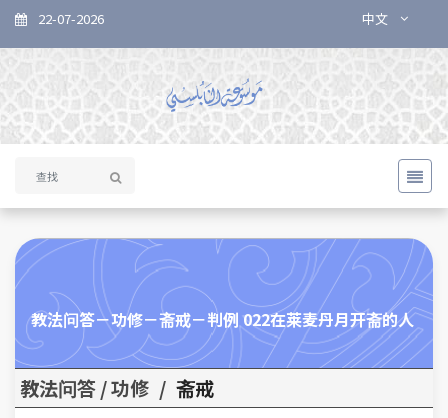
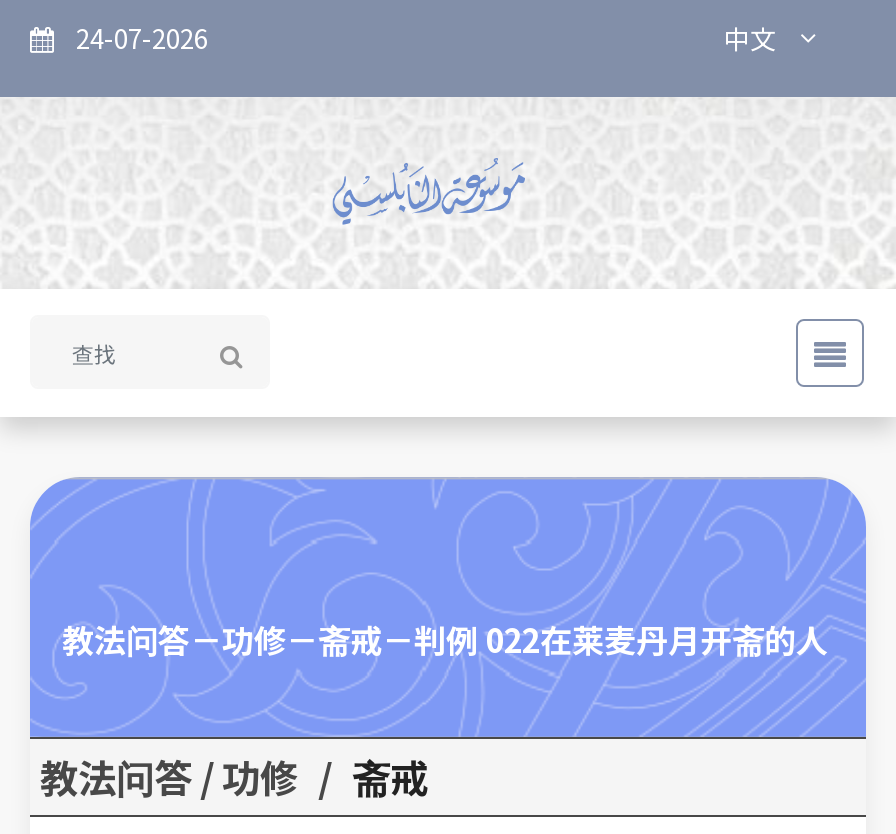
[35,9,104,28] 22-07-2026 -> [70,19,208,57] 24-07-2026

